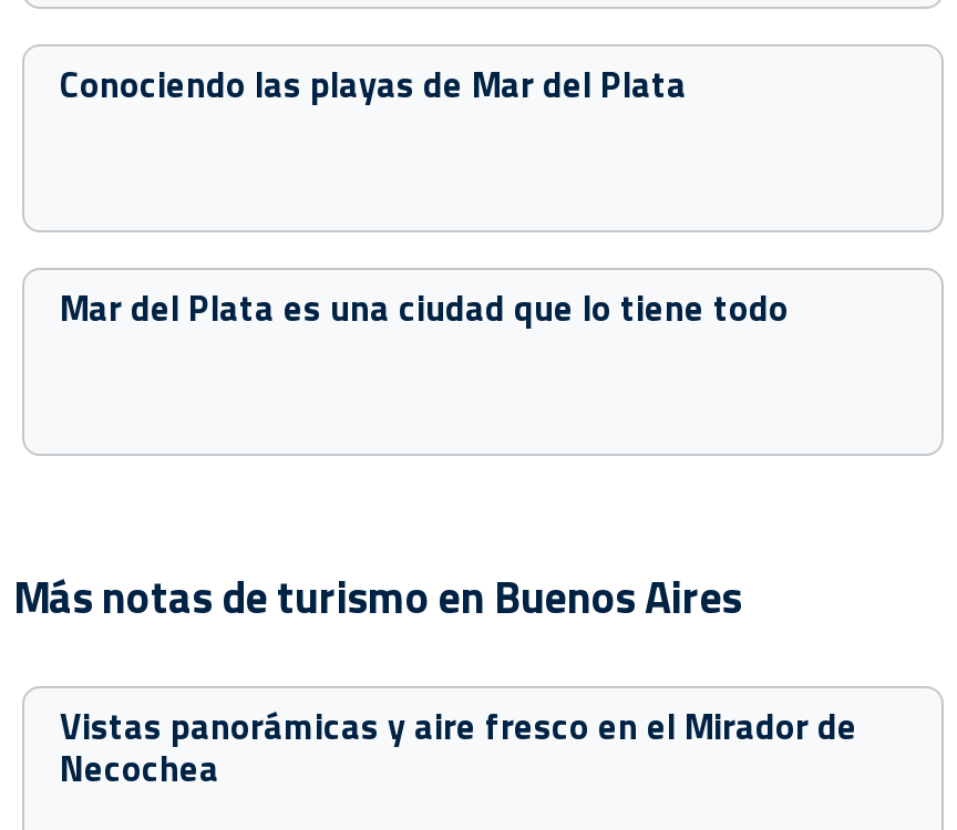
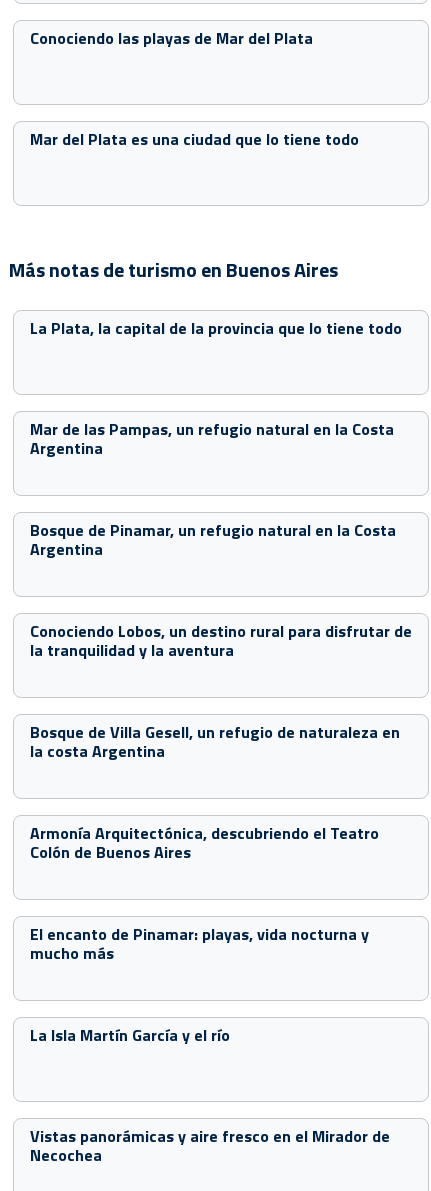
none -> [30,316,402,340] La Plata, la capital de la provincia que lo tiene todo
none -> [30,417,412,1047] Mar de las Pampas, un refugio natural en la Costa | Argentina | Bosque de Pinamar, un refugio natural en la Costa | Argentina | Conociendo Lobos, un destino rural para disfrutar de | la tranquilidad y la aventura | Bosque de Villa Gesell, un refugio de naturaleza en | la costa Argentina | Armonía Arquitectónica, descubriendo el Teatro | Colón de Buenos Aires | El encanto de Pinamar: playas, vida nocturna y | mucho más | La Isla Martín García y el río

